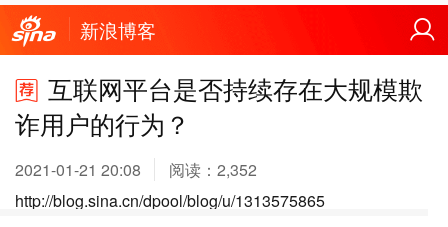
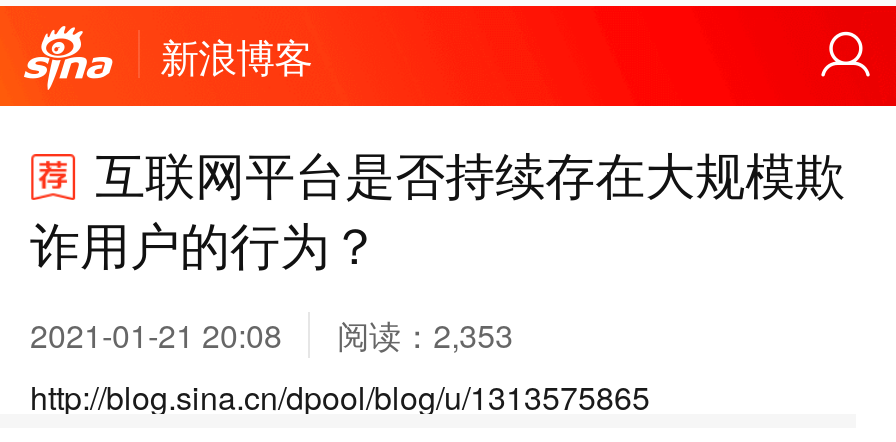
[15,158,257,181] 2021-01-21 20:08 阅读：2,352 -> [30,312,513,358] 2021-01-21 20:08 阅读：2,353

